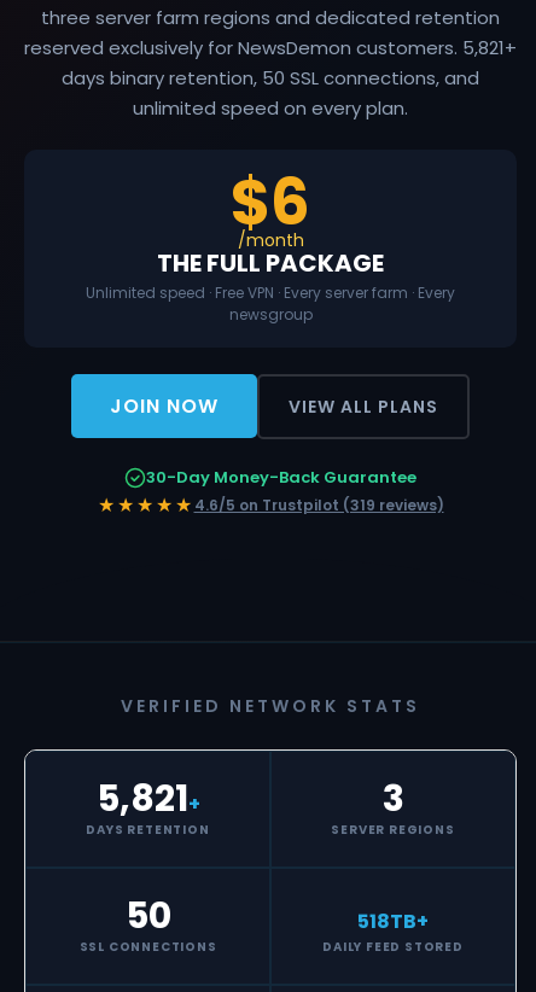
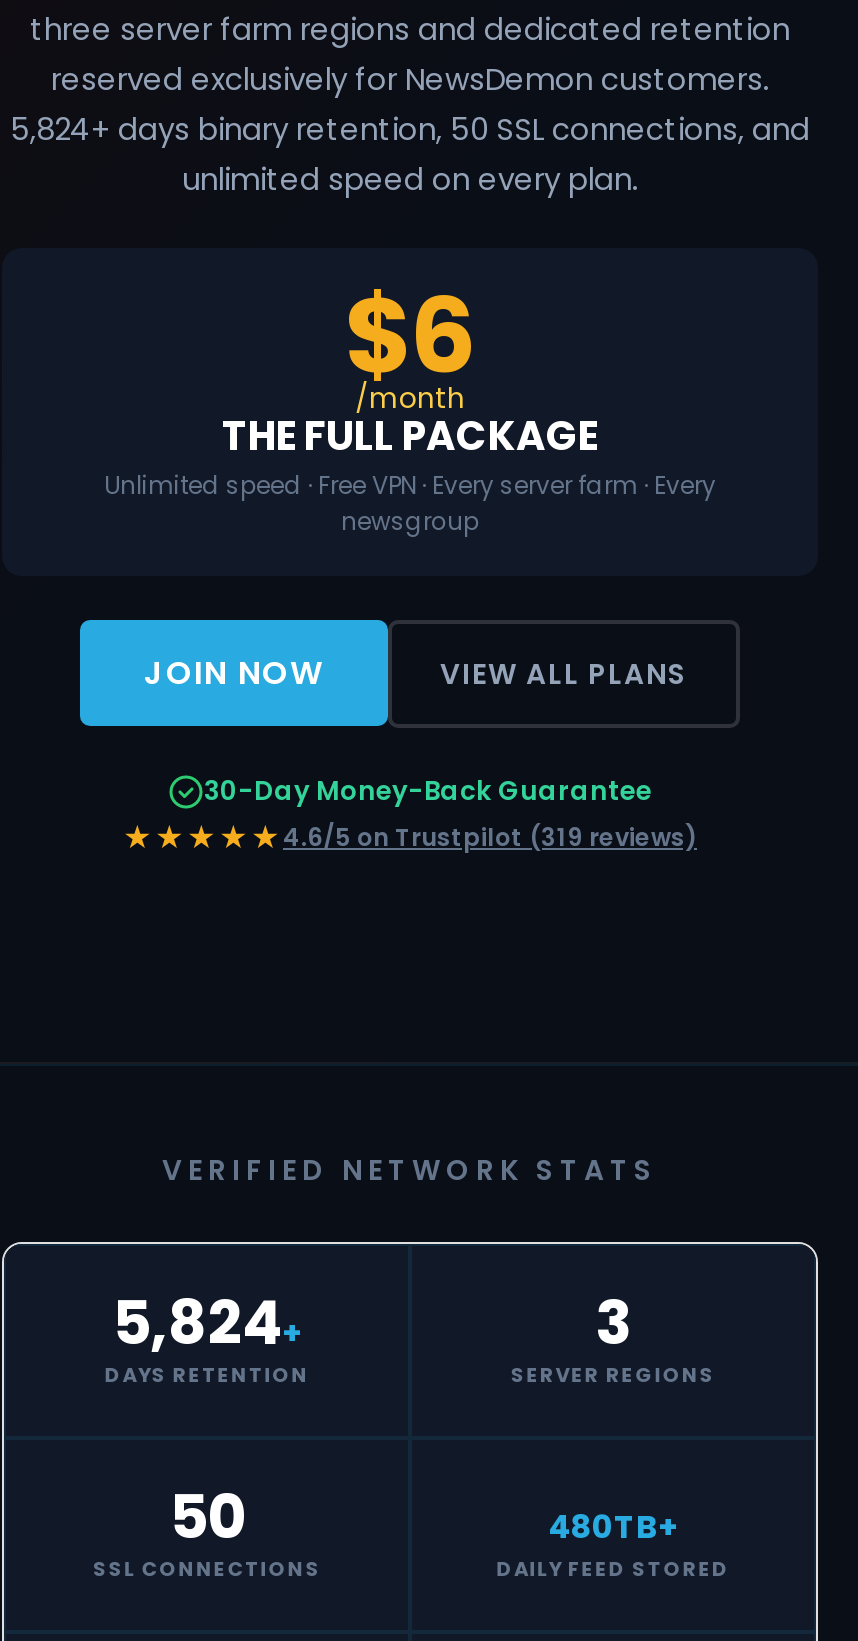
[24,34,517,90] reserved exclusively for NewsDemon customers. 5,821+ | days binary retention, 50 SSL connections, and -> [10,57,810,149] reserved exclusively for NewsDemon customers. | 5,824+ days binary retention, 50 SSL connections, and
[96,773,200,824] 5,821+ -> [112,1281,302,1365] 5,824+
[357,907,429,935] 518TB+ -> [548,1503,678,1549] 480TB+

